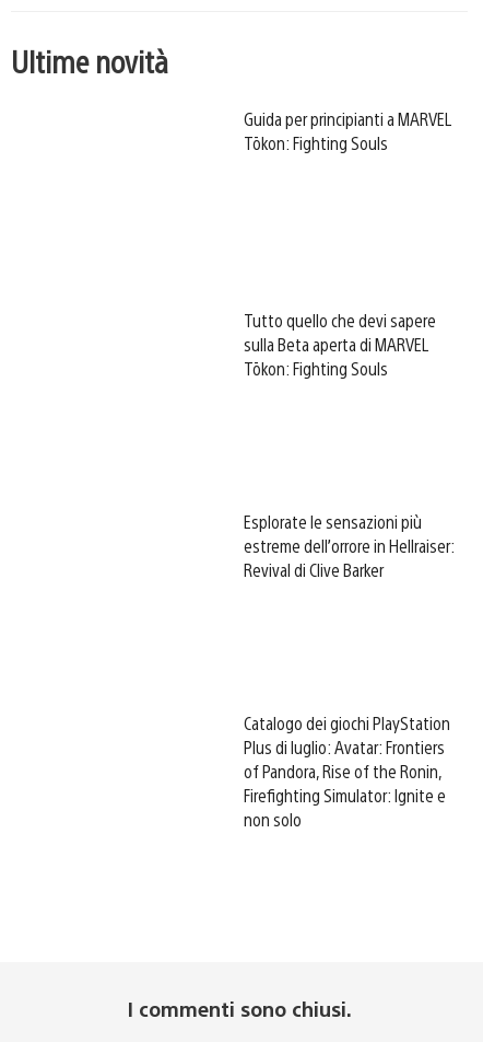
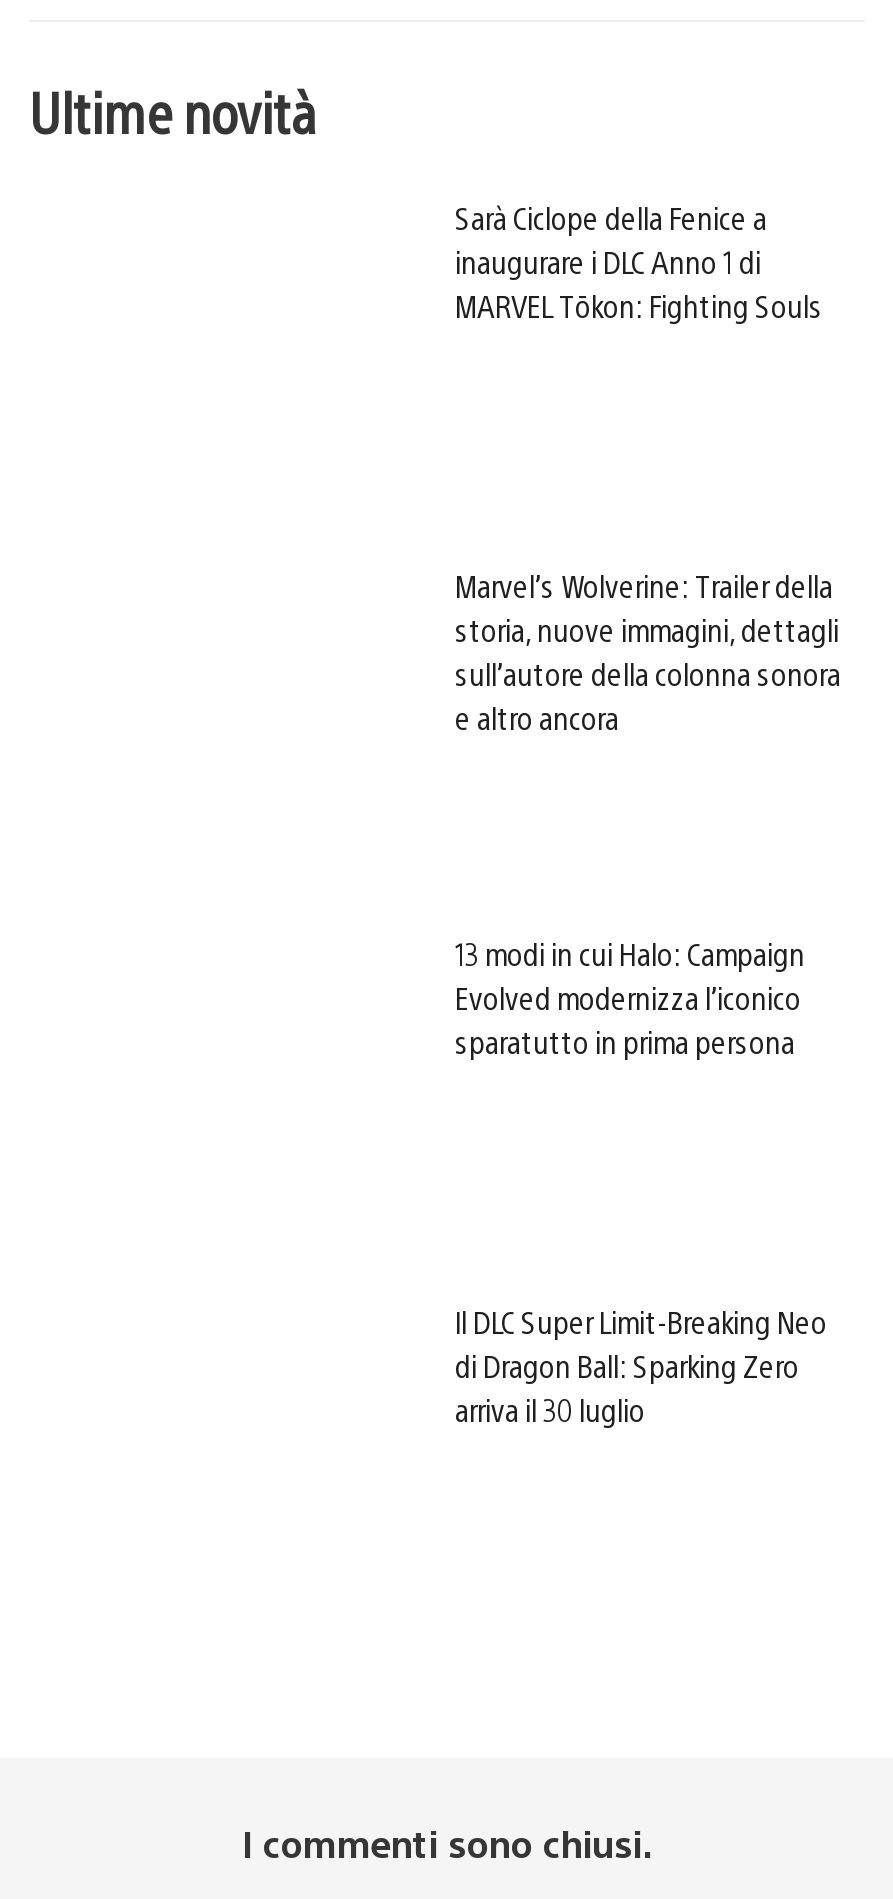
[244,108,451,155] Guida per principianti a MARVEL | Tōkon: Fighting Souls -> [455,197,823,327] Sarà Ciclope della Fenice a | inaugurare i DLC Anno 1 di | MARVEL Tōkon: Fighting Souls
[244,309,436,380] Tutto quello che devi sapere | sulla Beta aperta di MARVEL | Tōkon: Fighting Souls -> [455,565,841,739] Marvel’s Wolverine: Trailer della | storia, nuove immagini, dettagli | sull’autore della colonna sonora | e altro ancora
[244,511,455,582] Esplorate le sensazioni più | estreme dell’orrore in Hellraiser: | Revival di Clive Barker -> [455,933,805,1063] 13 modi in cui Halo: Campaign | Evolved modernizza l’iconico | sparatutto in prima persona
[244,712,450,831] Catalogo dei giochi PlayStation | Plus di luglio: Avatar: Frontiers | of Pandora, Rise of the Ronin, | Firefighting Simulator: Ignite e | non solo -> [455,1301,827,1431] Il DLC Super Limit-Breaking Neo | di Dragon Ball: Sparking Zero | arriva il 30 luglio

